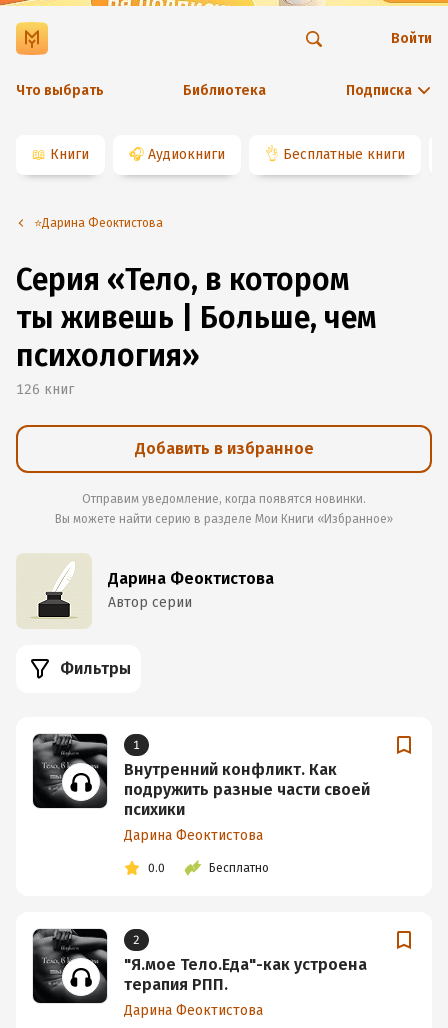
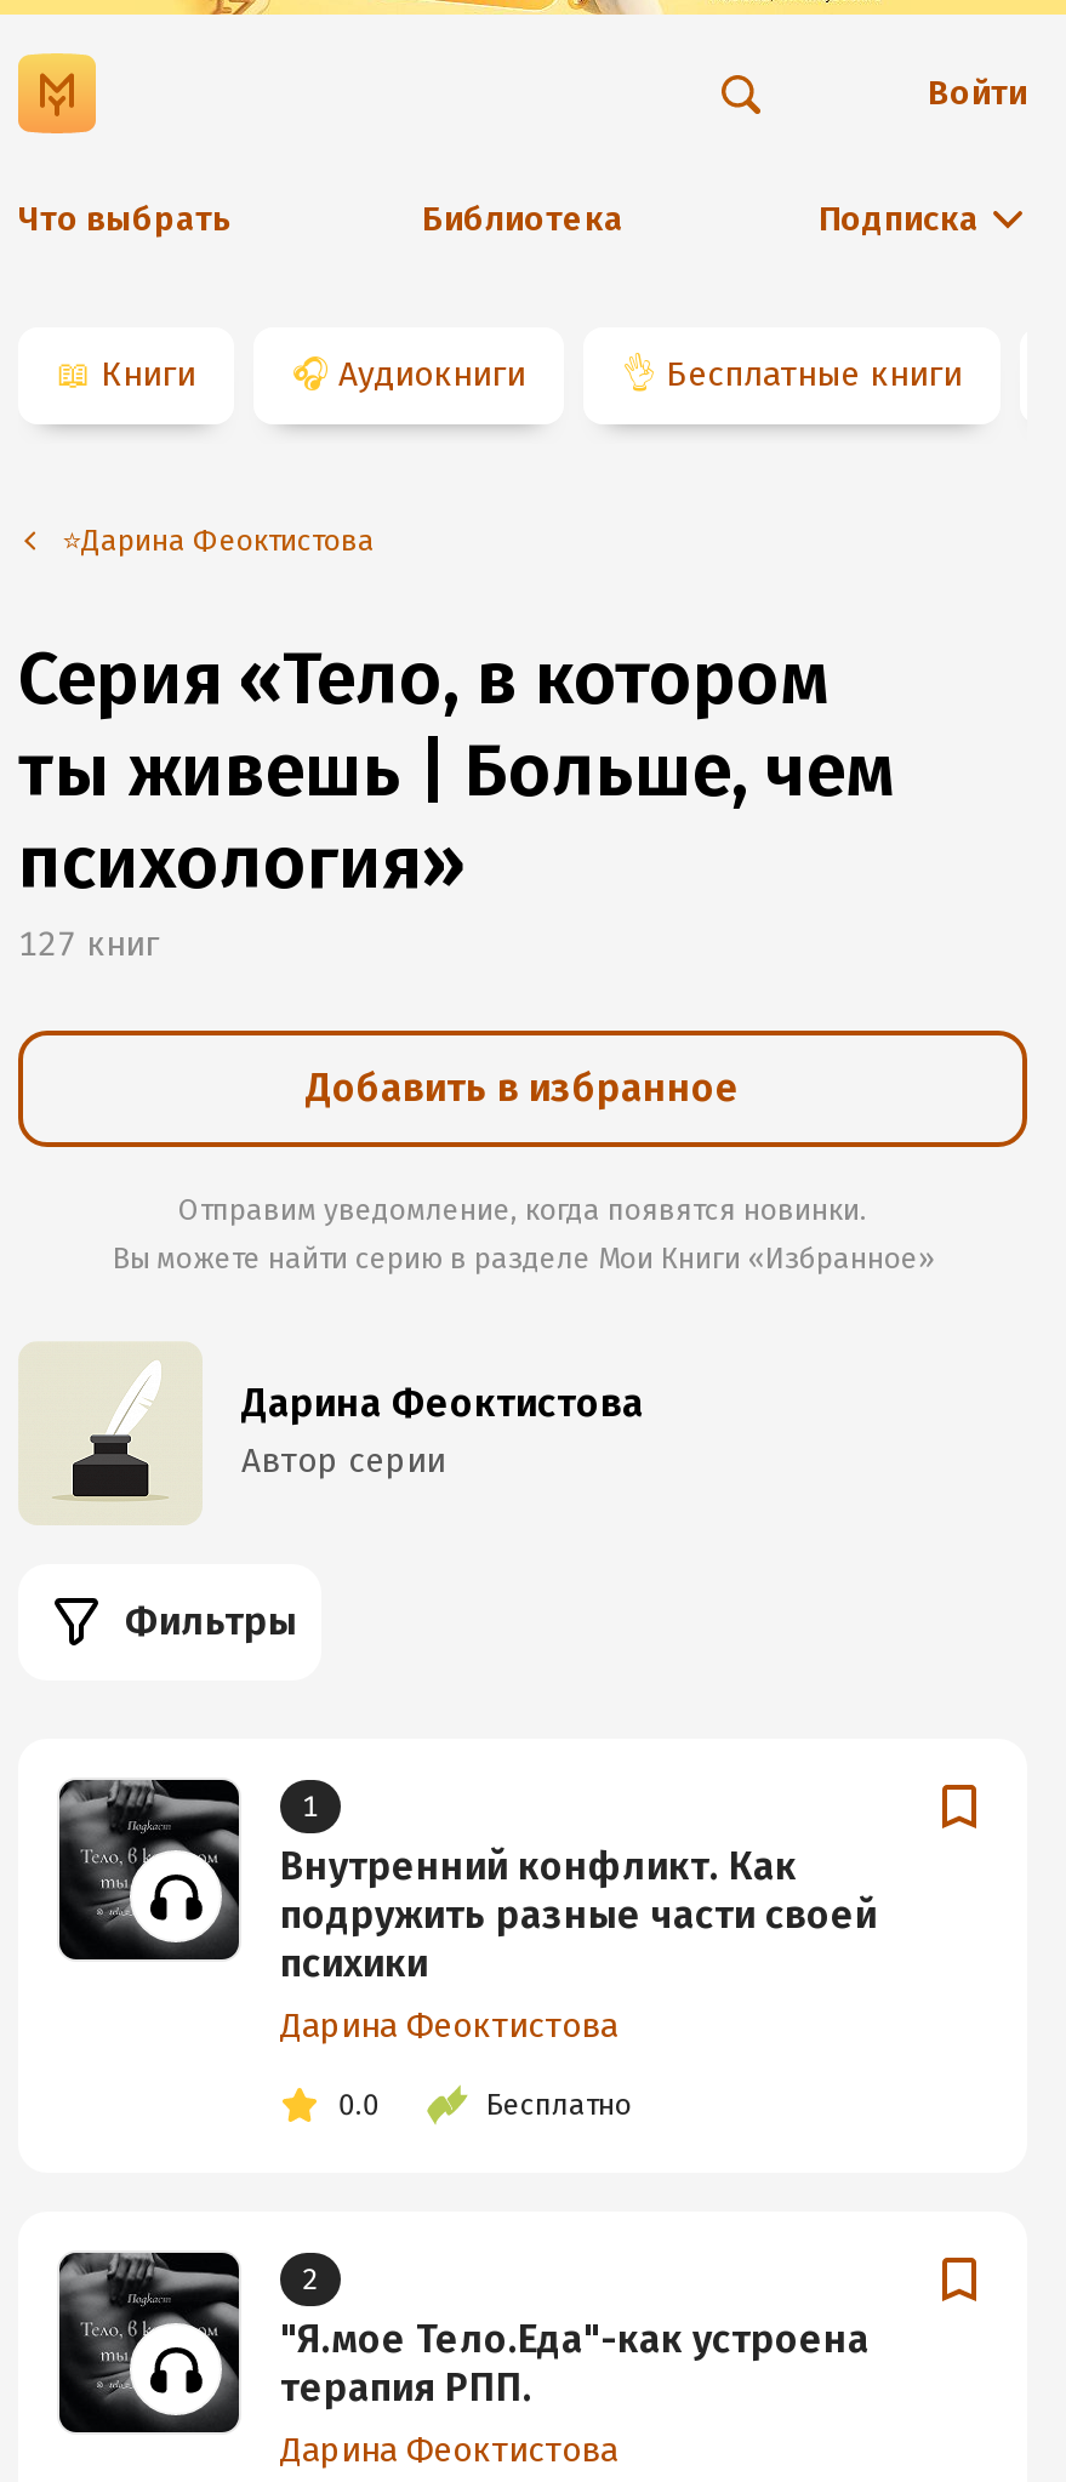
[16,381,74,398] 126 книг -> [18,924,159,965] 127 книг

